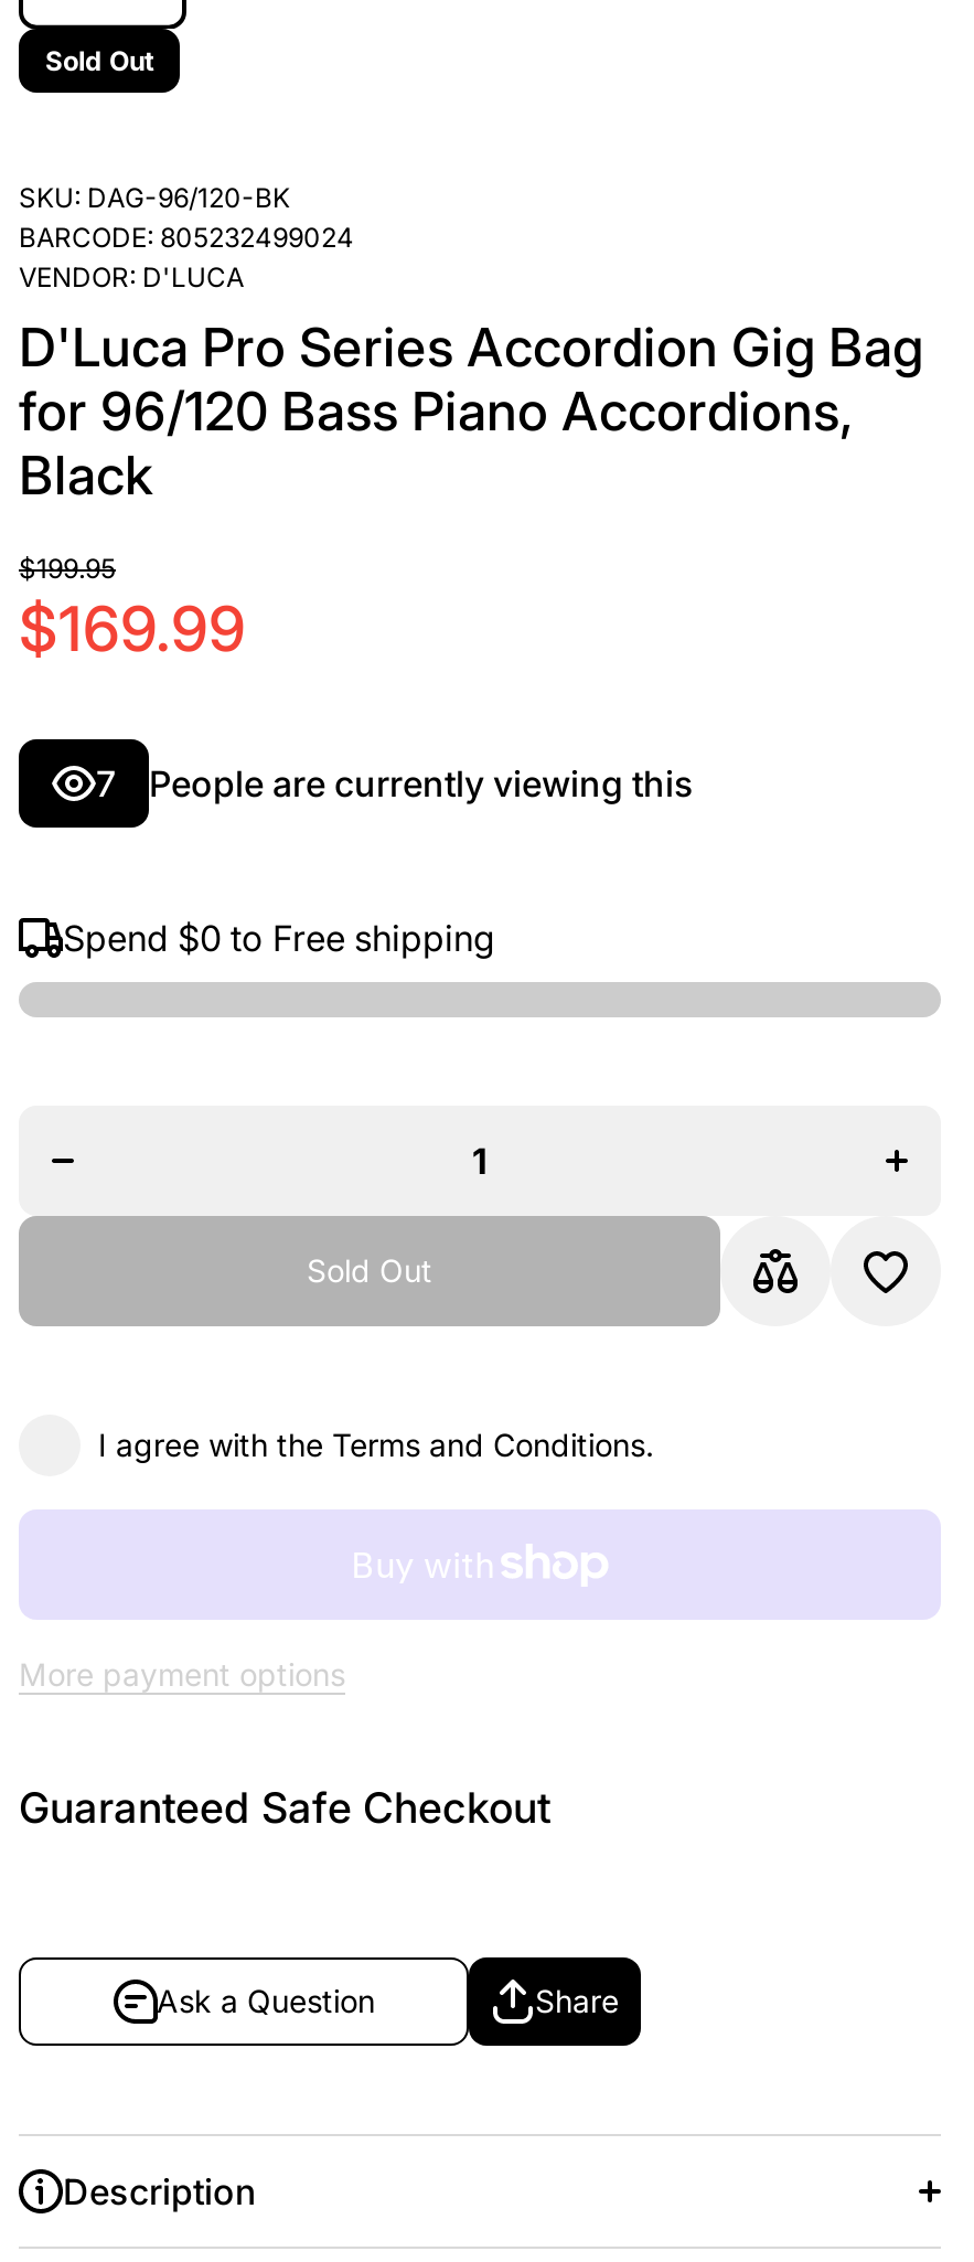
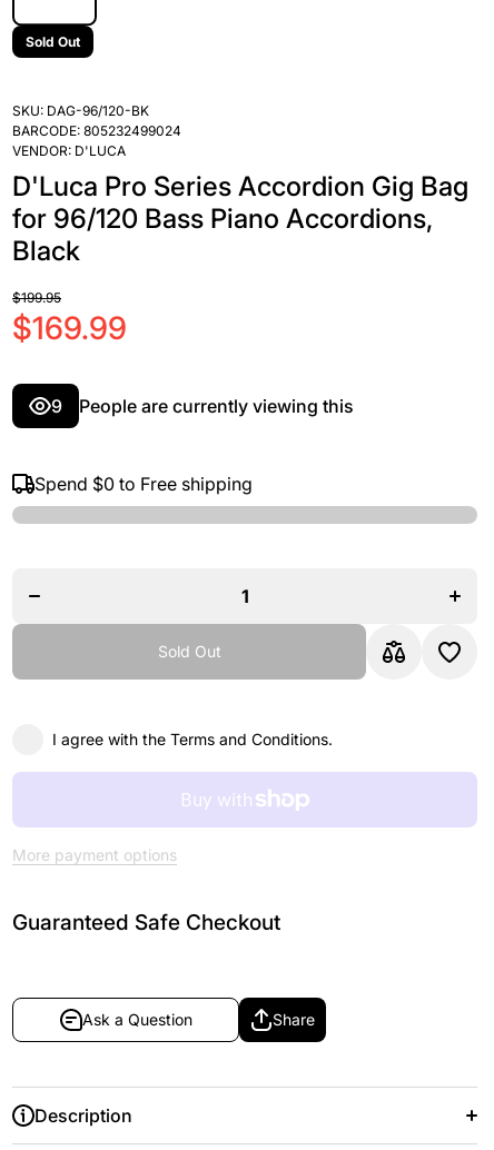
[96,761,694,805] 7 People are currently viewing this -> [51,395,354,417] 9 People are currently viewing this

